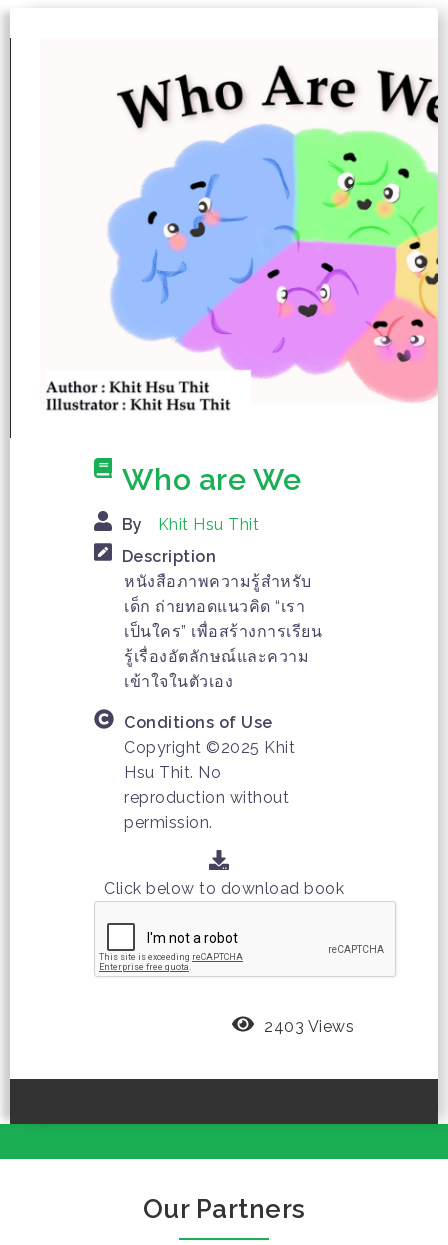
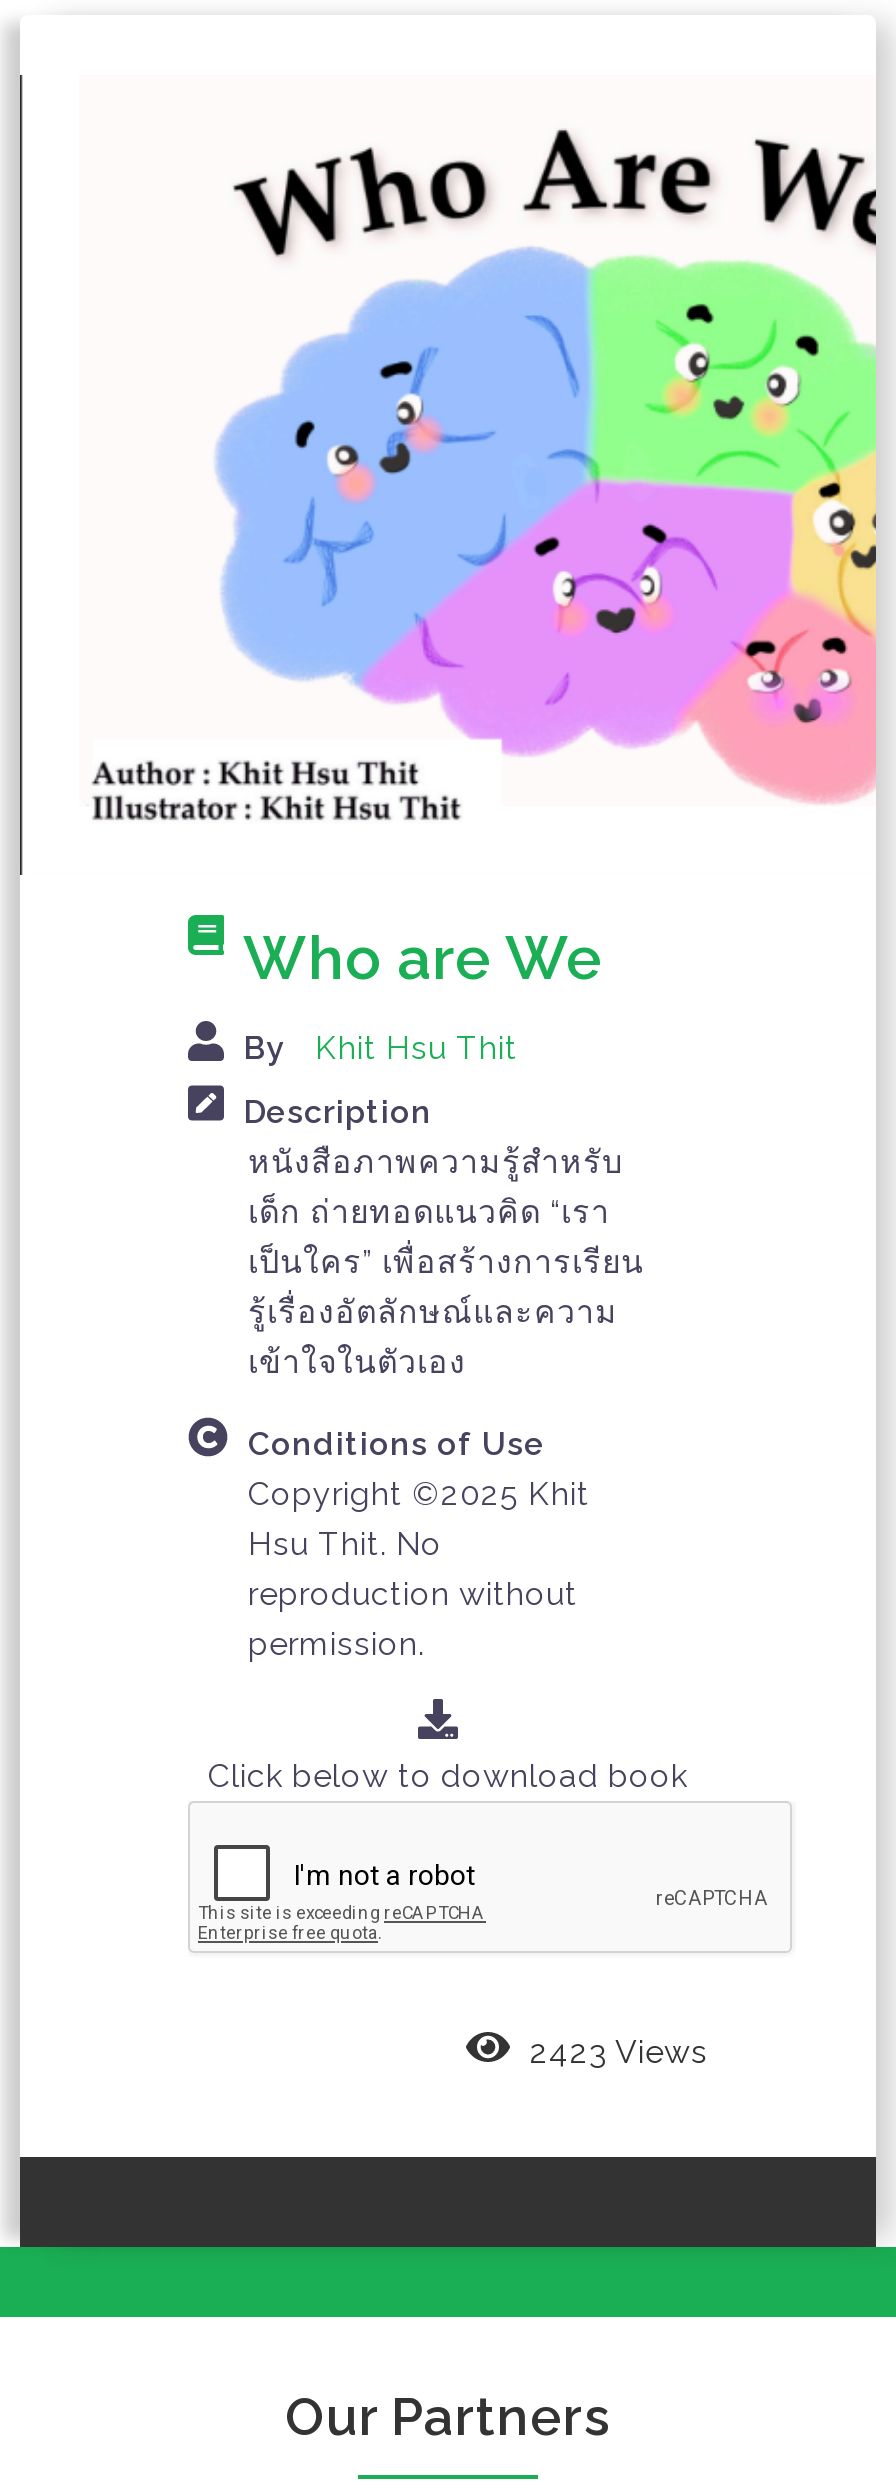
[264,1017,354,1036] 2403 Views -> [530,2034,708,2072] 2423 Views

